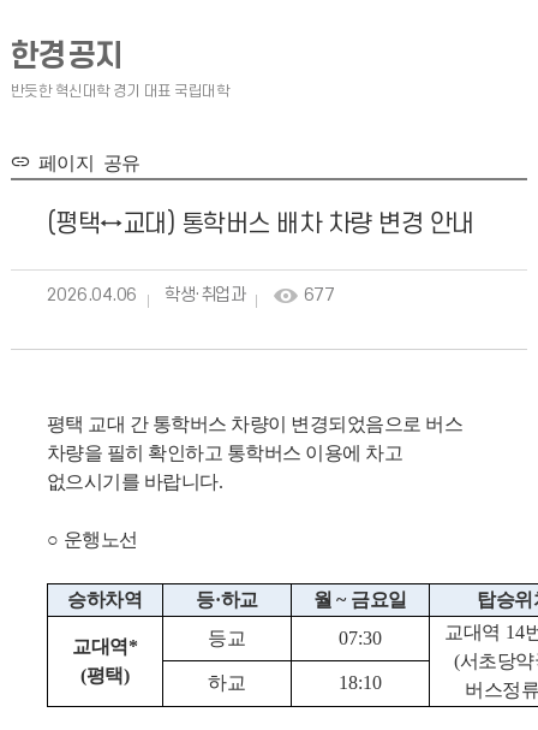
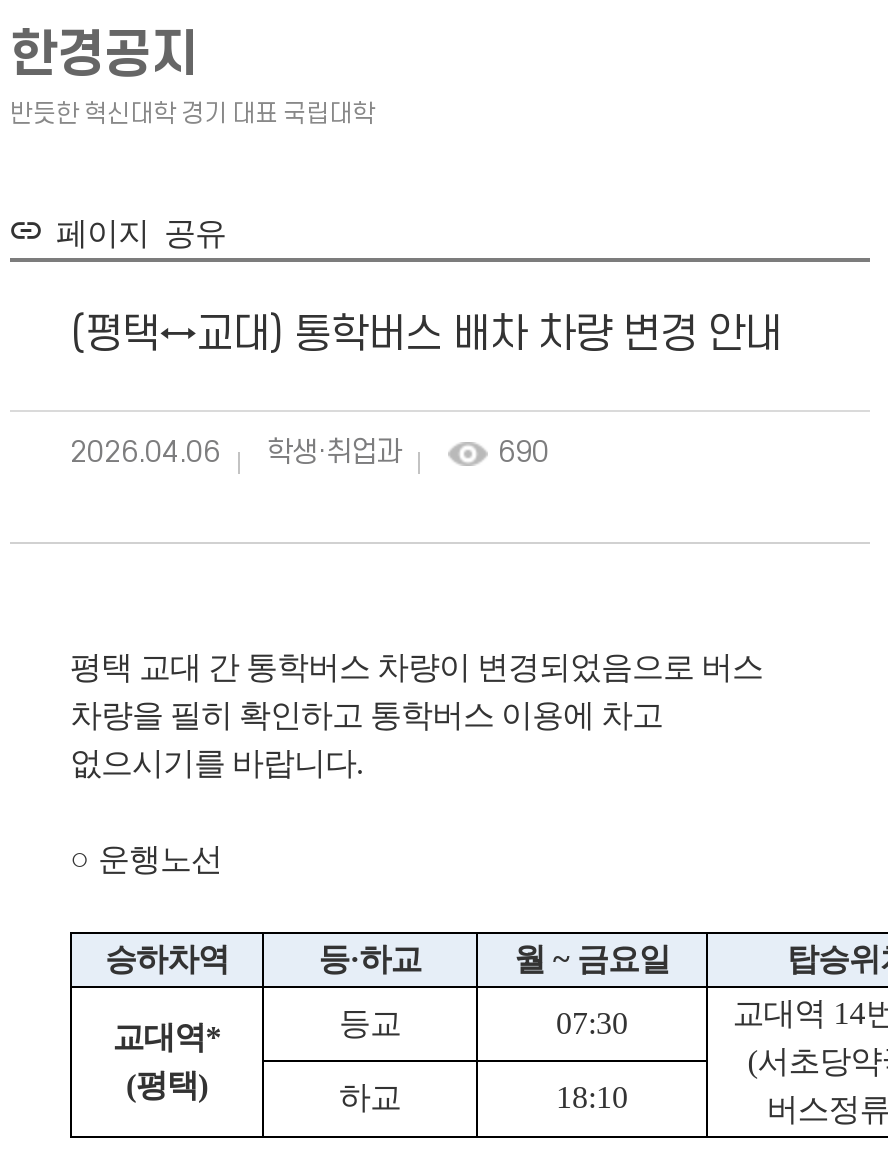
[304,285,334,305] 677 -> [498,436,549,470] 690

